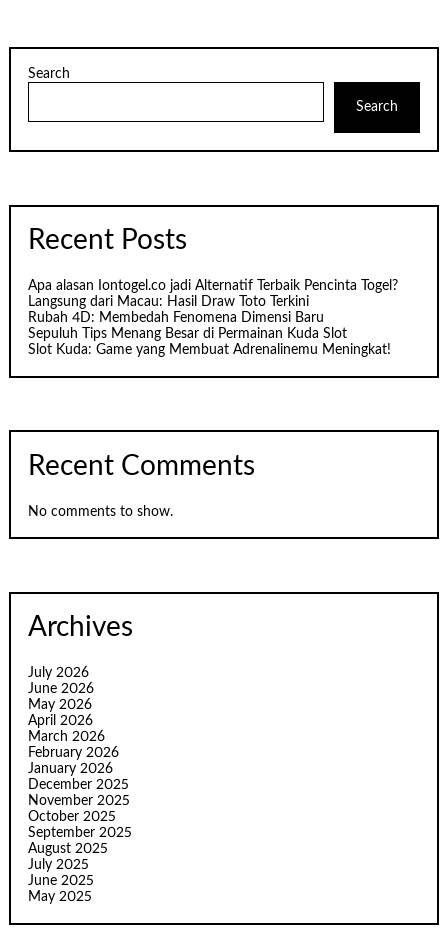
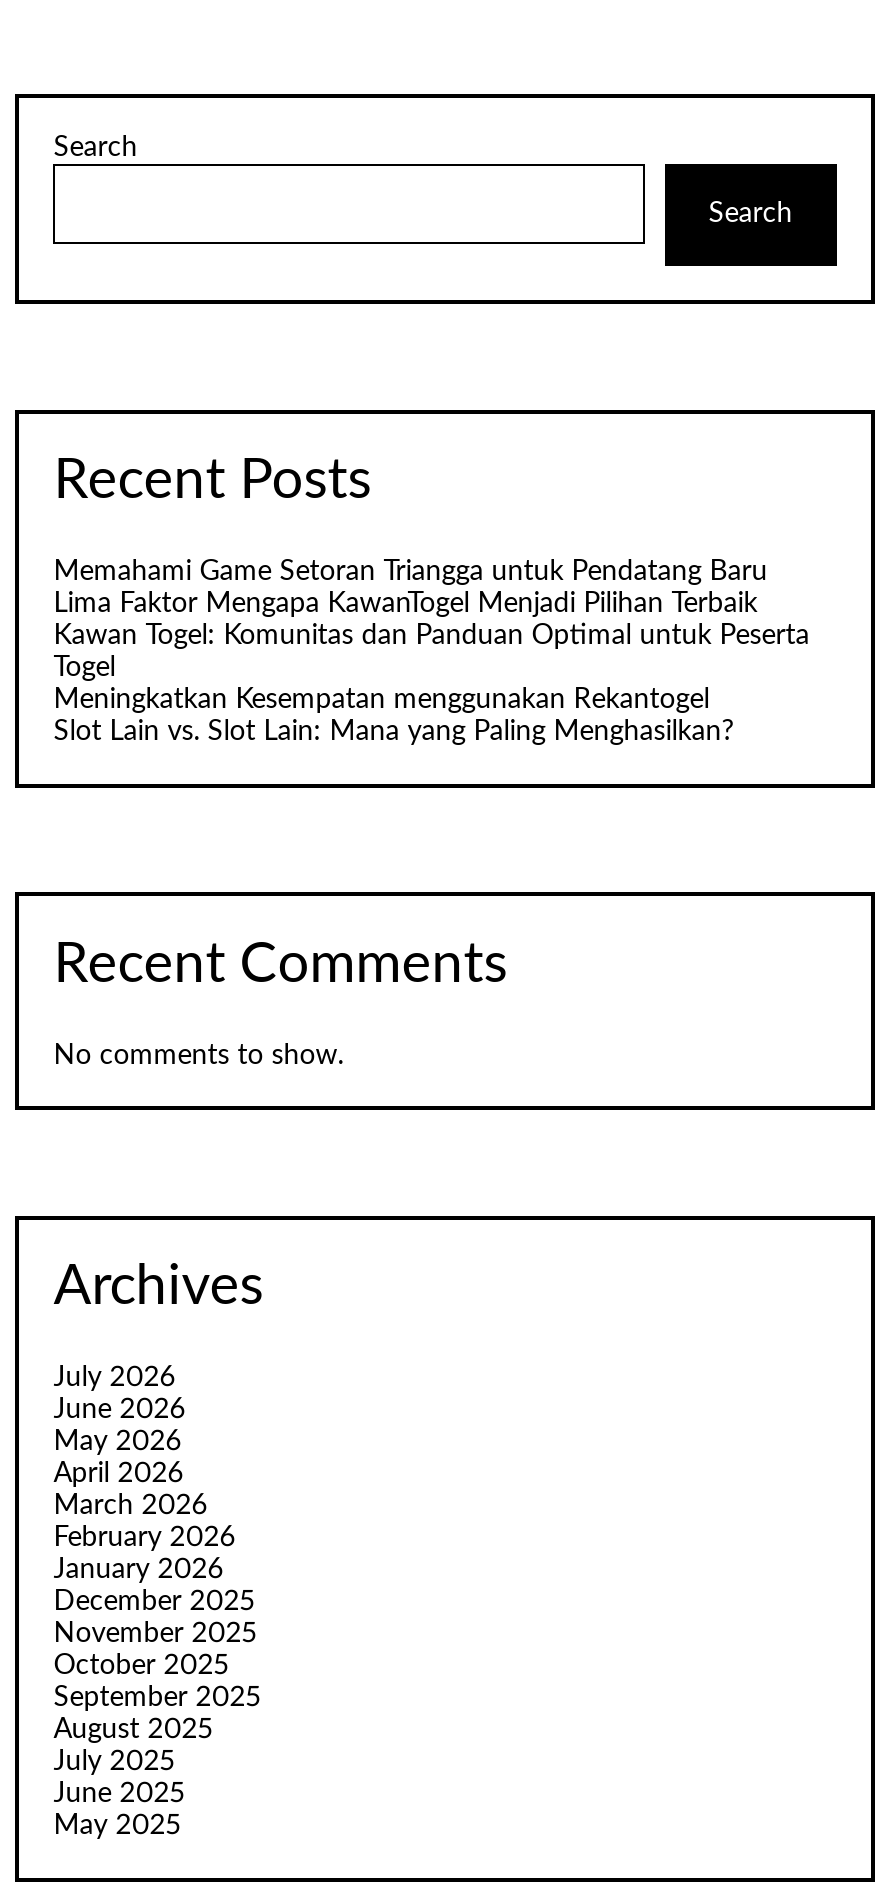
[28,279,398,357] Apa alasan Iontogel.co jadi Alternatif Terbaik Pencinta Togel? | Langsung dari Macau: Hasil Draw Toto Terkini | Rubah 4D: Membedah Fenomena Dimensi Baru | Sepuluh Tips Menang Besar di Permainan Kuda Slot | Slot Kuda: Game yang Membuat Adrenalinemu Meningkat! -> [53,559,809,747] Memahami Game Setoran Triangga untuk Pendatang Baru | Lima Faktor Mengapa KawanTogel Menjadi Pilihan Terbaik | Kawan Togel: Komunitas dan Panduan Optimal untuk Peserta | Togel | Meningkatkan Kesempatan menggunakan Rekantogel | Slot Lain vs. Slot Lain: Mana yang Paling Menghasilkan?

